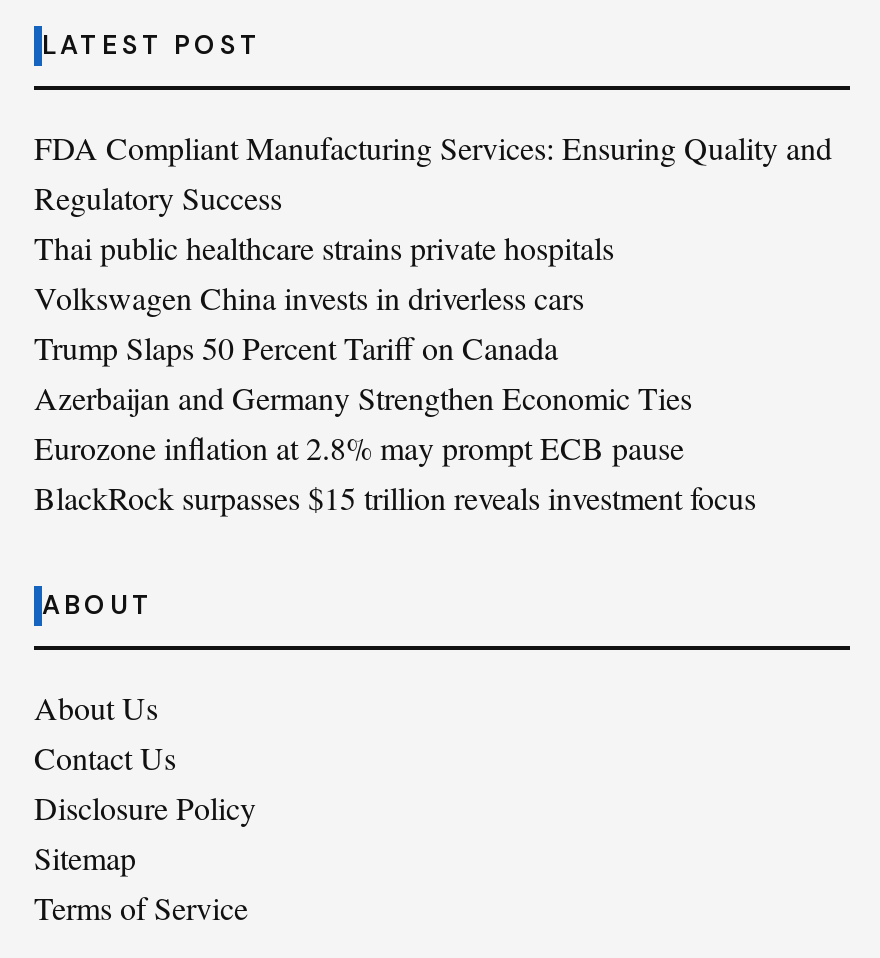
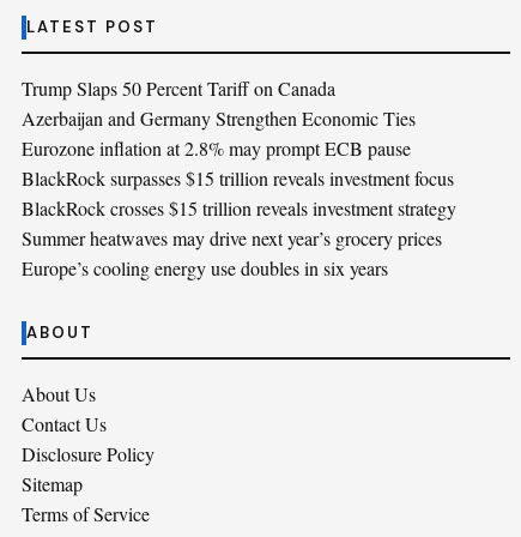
[34,126,832,318] FDA Compliant Manufacturing Services: Ensuring Quality and | Regulatory Success | Thai public healthcare strains private hospitals | Volkswagen China invests in driverless cars -> none
moved [34,326,756,518] -> [22,76,454,191]: Trump Slaps 50 Percent Tariff on Canada | Azerbaijan and Germany Strengthen Economic Ties | Eurozone inflation at 2.8% may prompt ECB pause | BlackRock surpasses $15 trillion reveals investment focus
none -> [22,195,456,280] BlackRock crosses $15 trillion reveals investment strategy | Summer heatwaves may drive next year’s grocery prices | Europe’s cooling energy use doubles in six years

